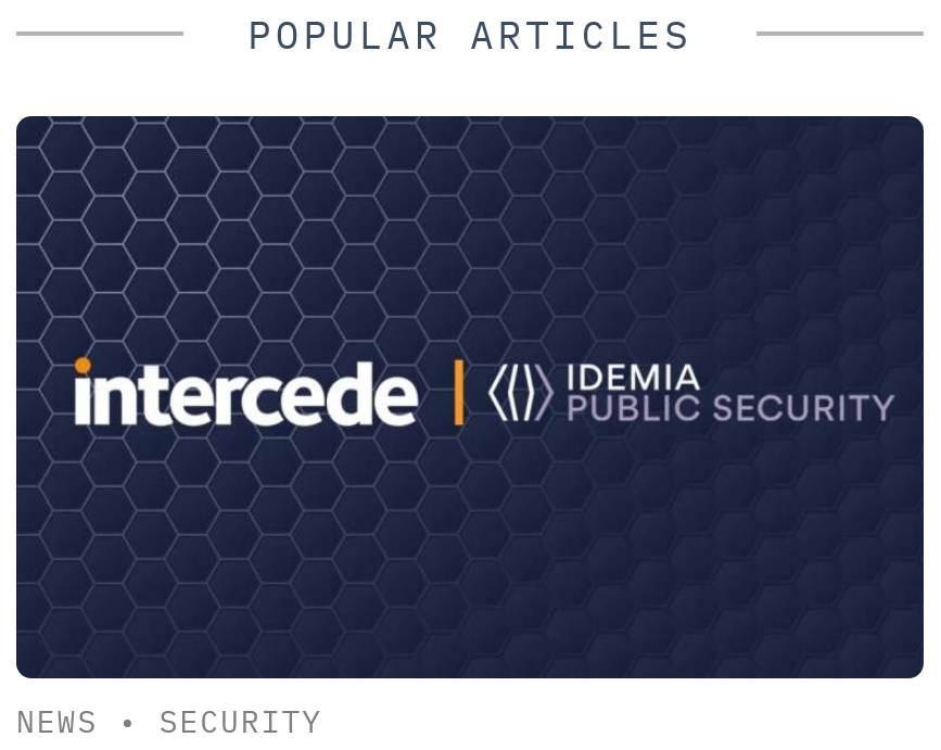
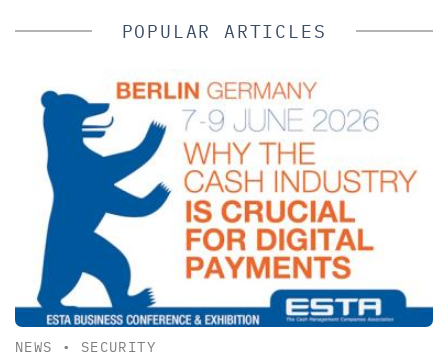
[14,114,926,681] [image] -> [14,68,434,328] [image]

